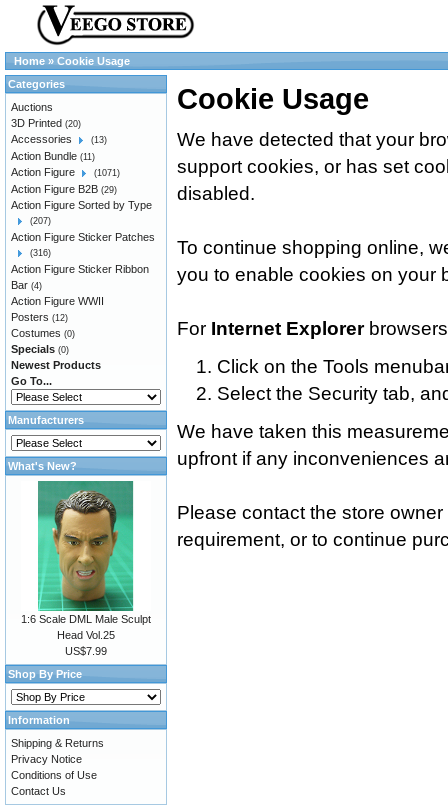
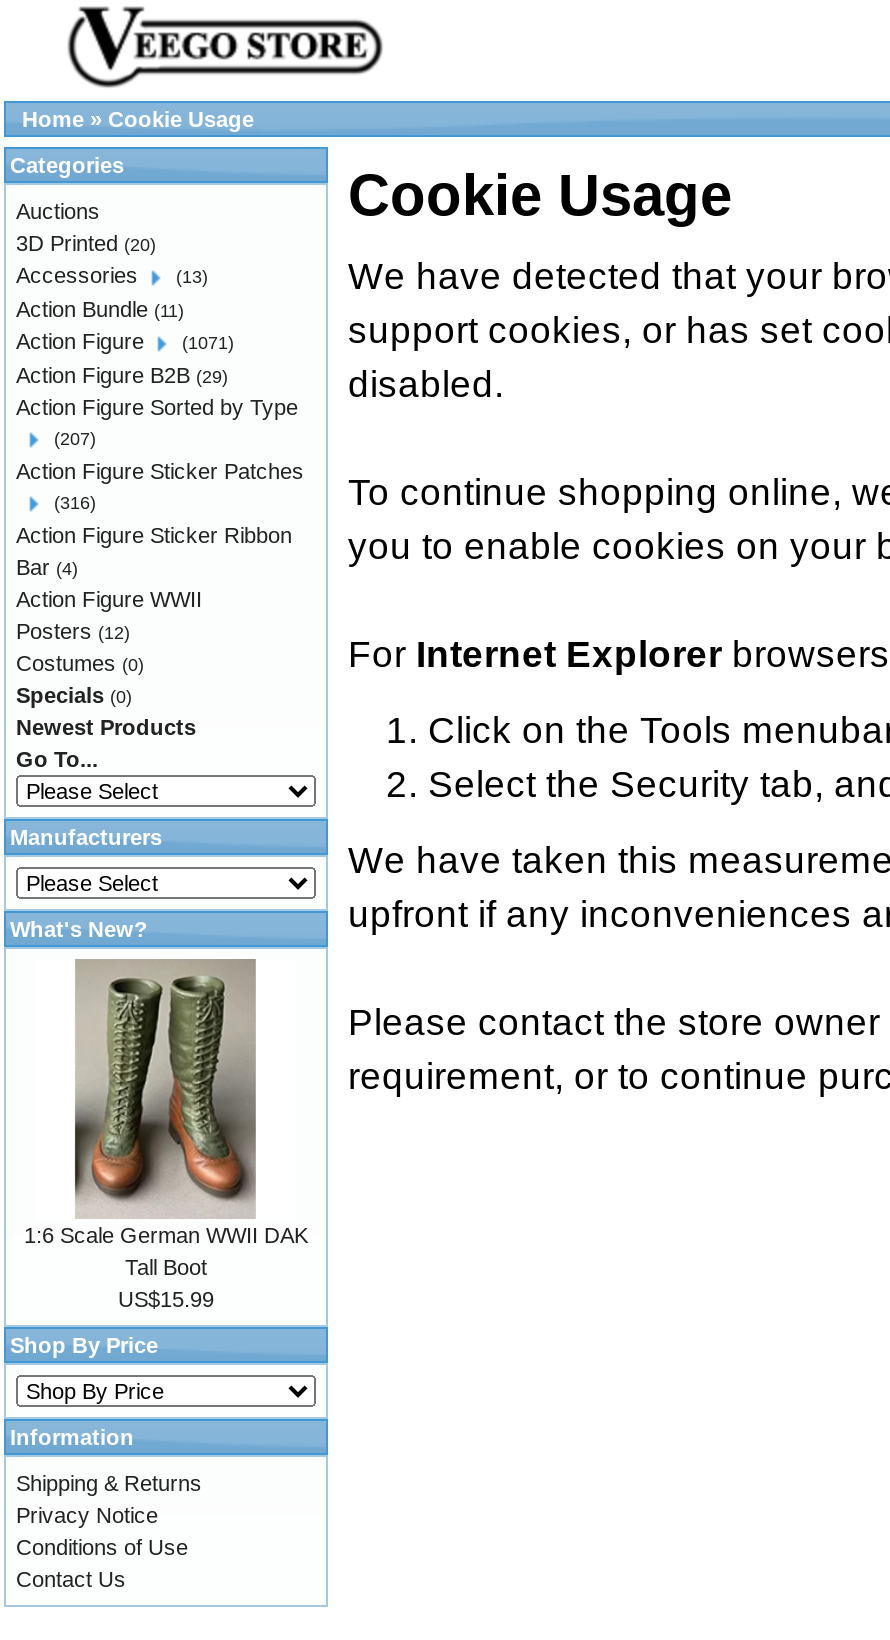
[21,480,151,657] [image] | 1:6 Scale DML Male Sculpt | Head Vol.25 | US$7.99 -> [24,957,308,1311] [image] | 1:6 Scale German WWII DAK | Tall Boot | US$15.99

